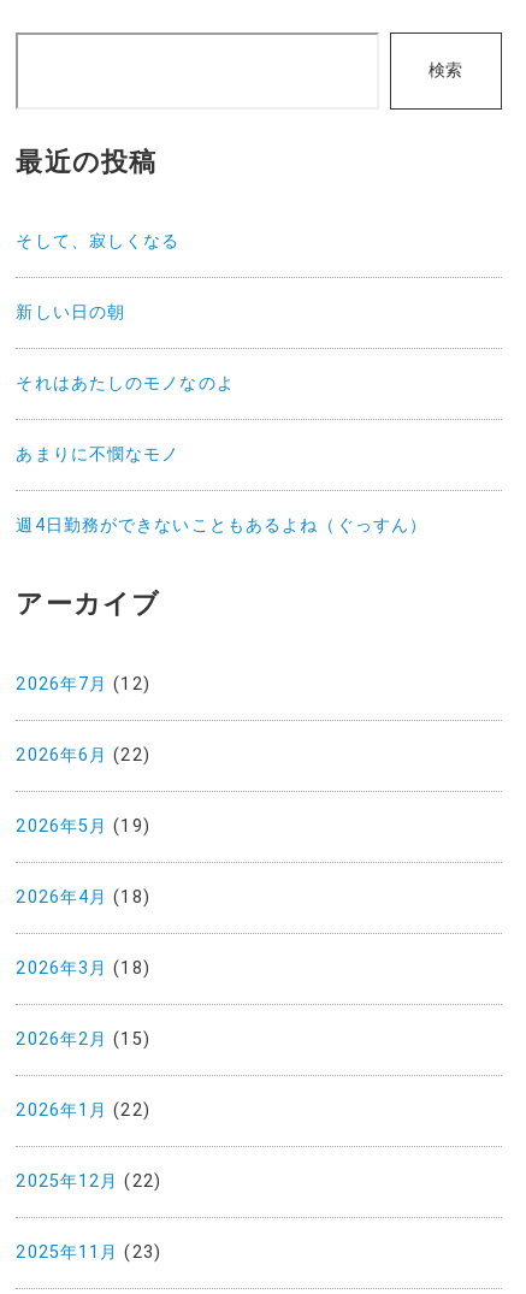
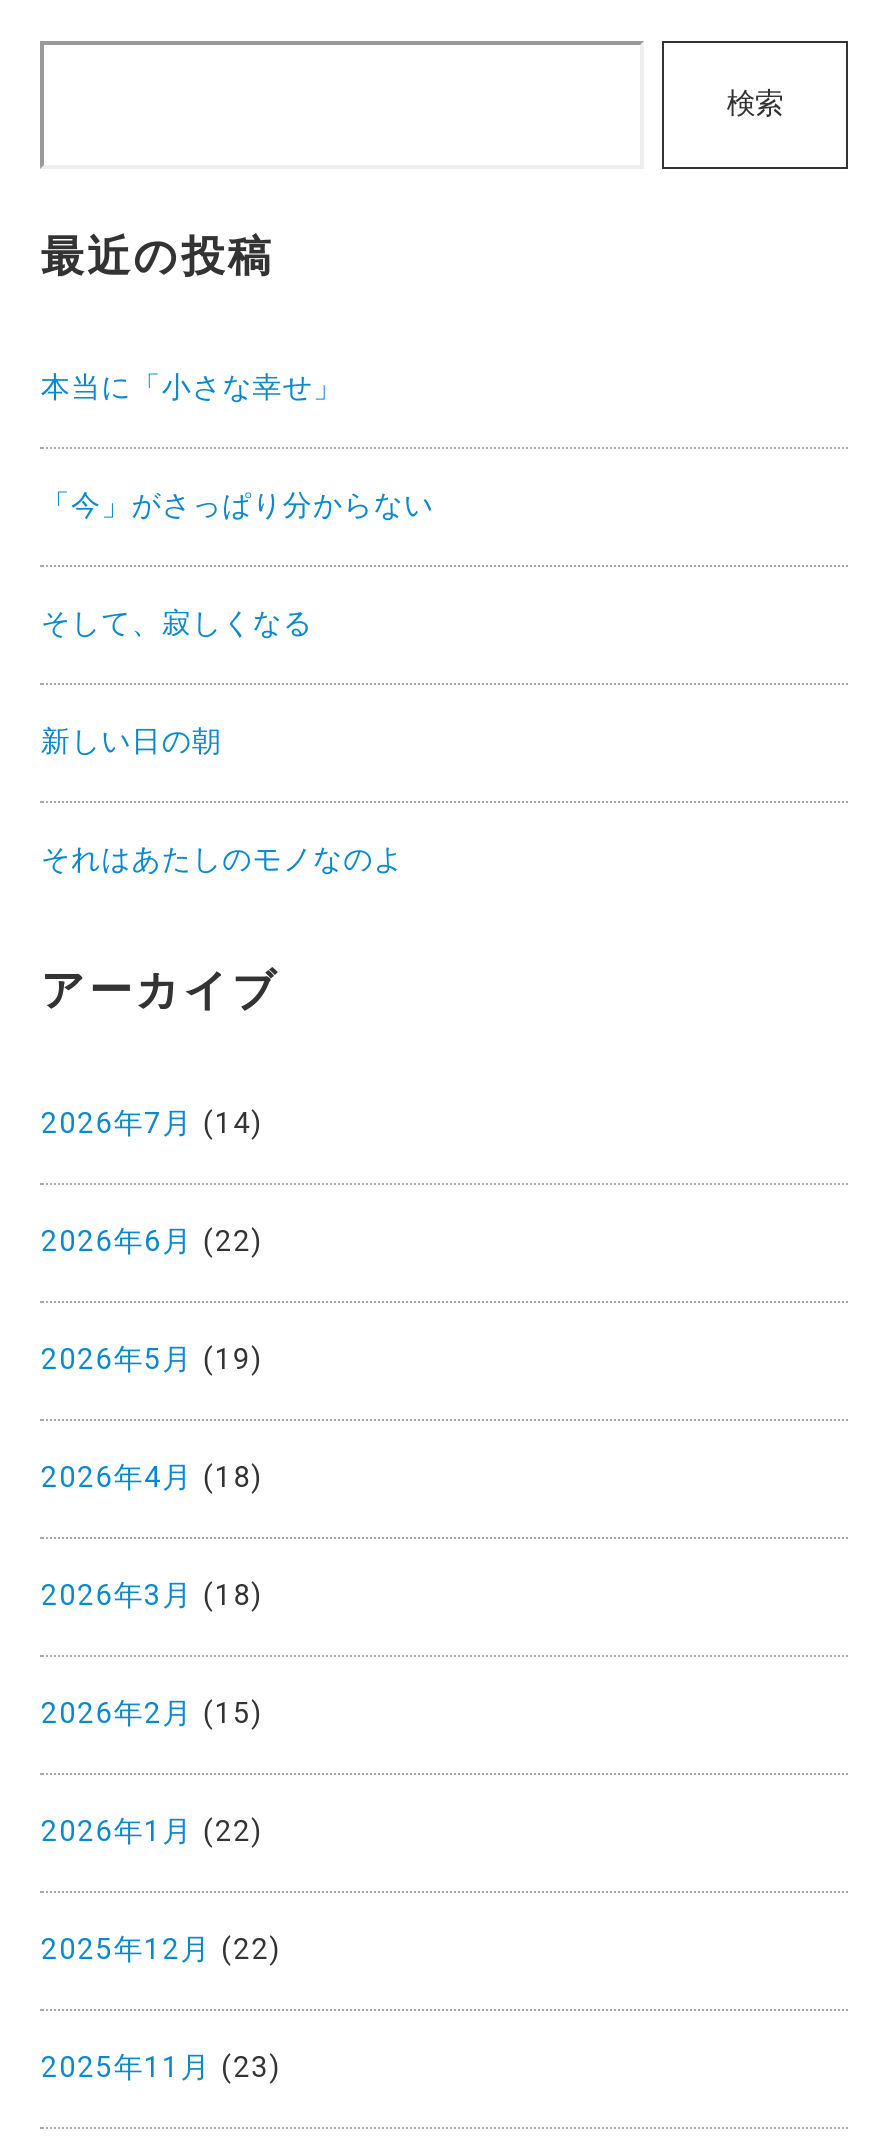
none -> [41,372,434,524] 本当に「小さな幸せ」 | 「今」がさっぱり分からない
moved [16,232,235,394] -> [41,608,404,878]: そして、寂しくなる | 新しい日の朝 | それはあたしのモノなのよ
[16,445,428,536] あまりに不憫なモノ | 週4日勤務ができないこともあるよね（ぐっすん） -> none
[16,675,150,695] 2026年7月(12) -> [41,1108,264,1142] 2026年7月(14)

